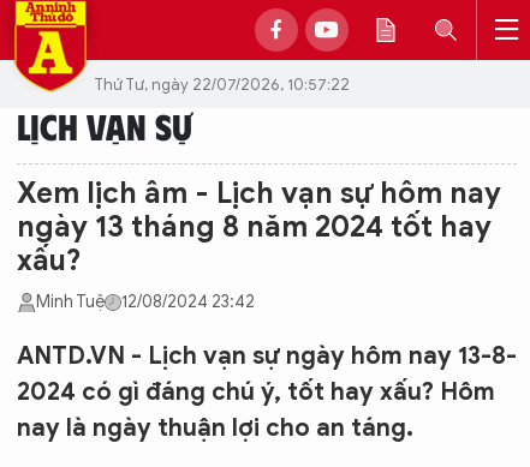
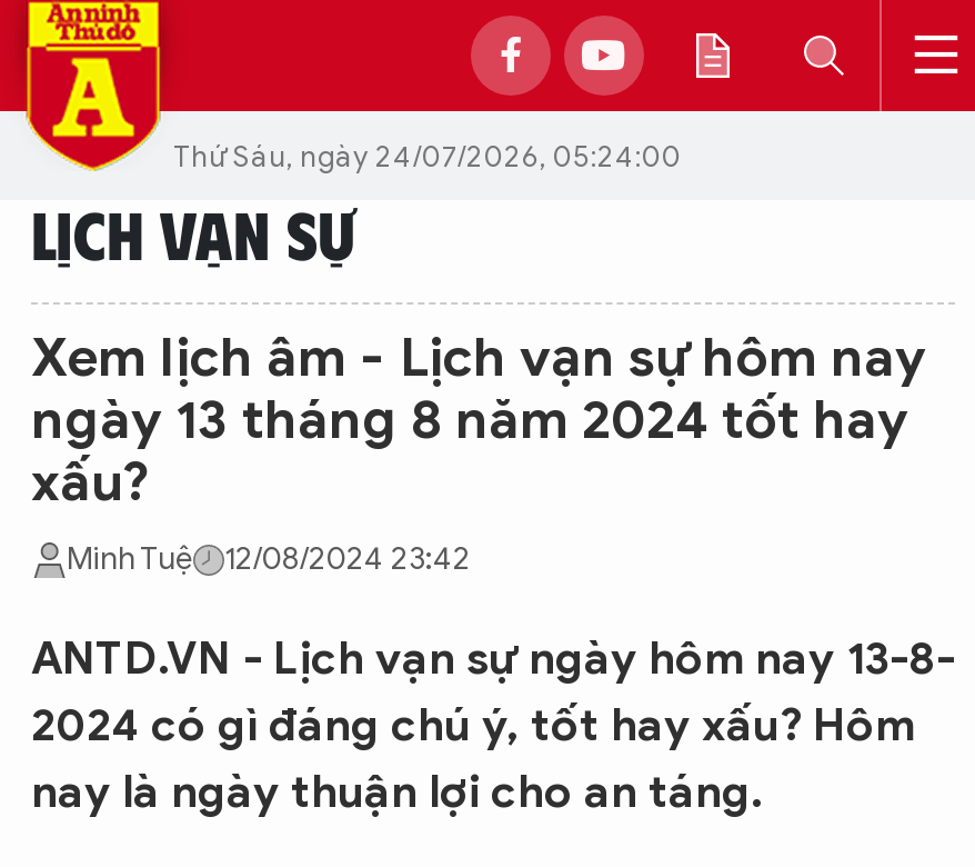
[94,74,350,94] Thứ Tư, ngày 22/07/2026, 10:57:22 -> [173,137,682,175] Thứ Sáu, ngày 24/07/2026, 05:24:00

